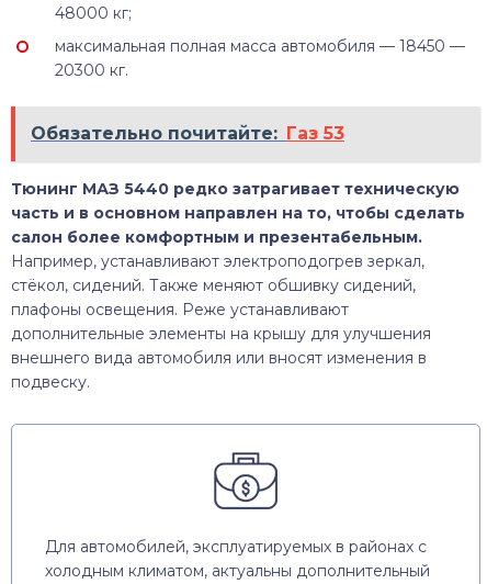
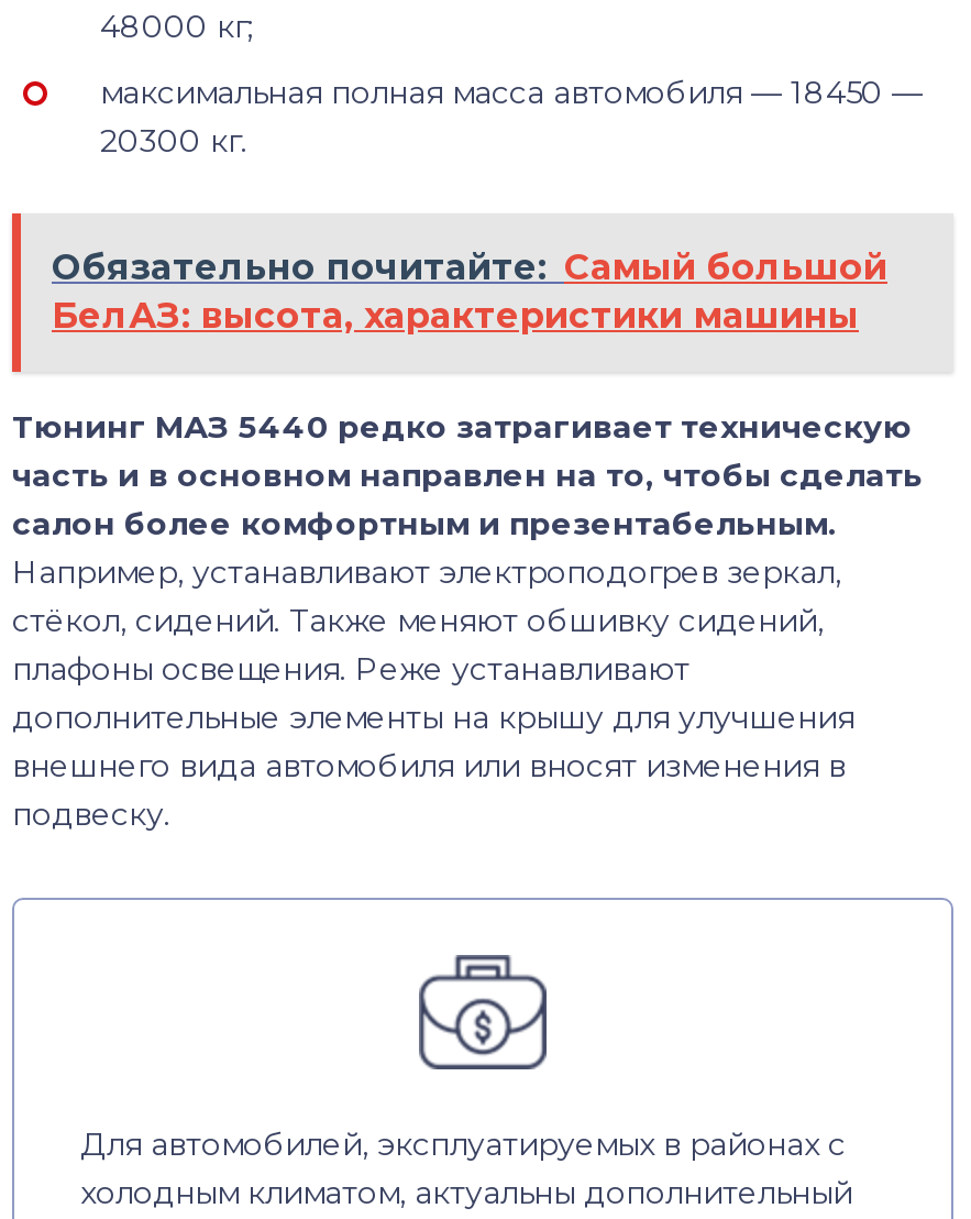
[31,123,344,144] Обязательно почитайте: Газ 53 -> [52,247,887,337] Обязательно почитайте: Самый большой | БелАЗ: высота, характеристики машины

